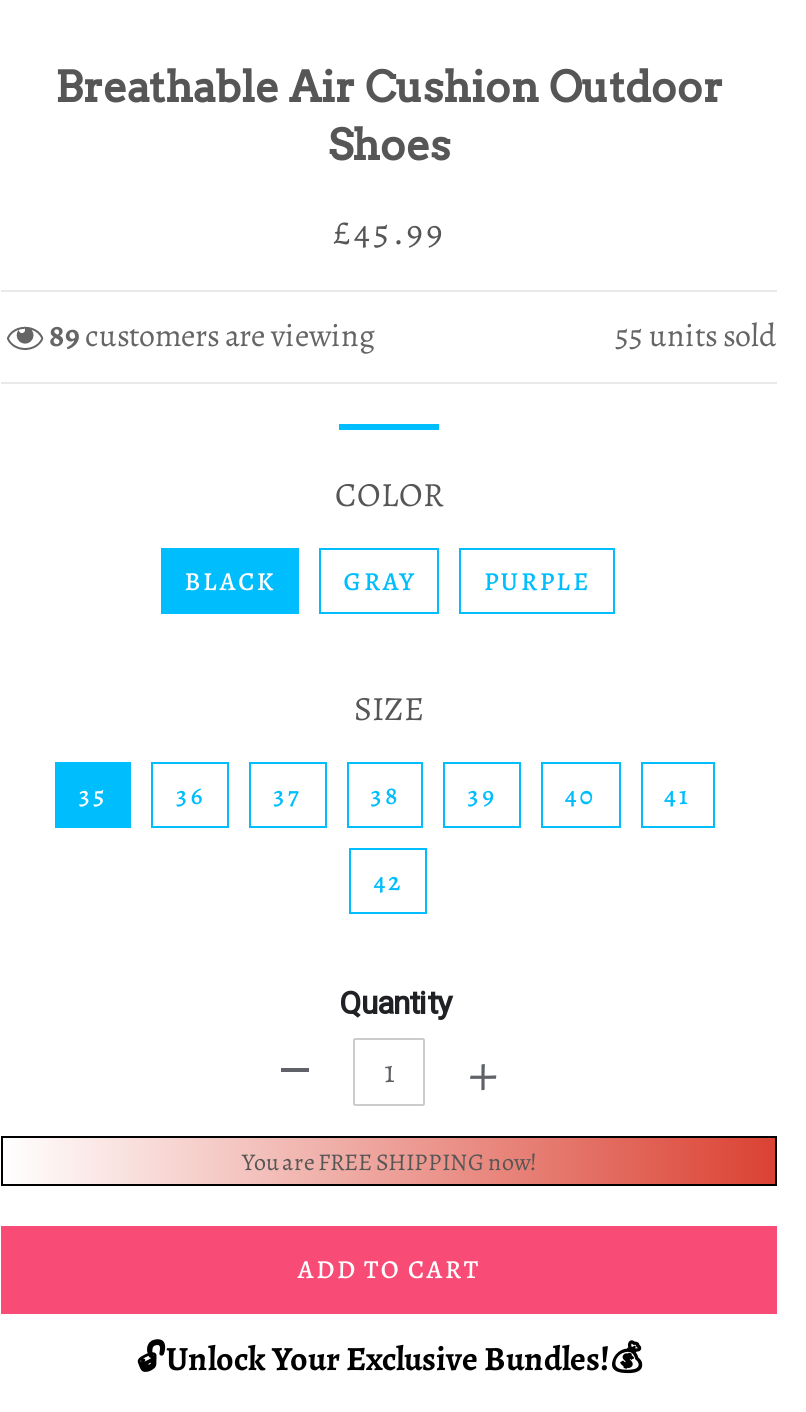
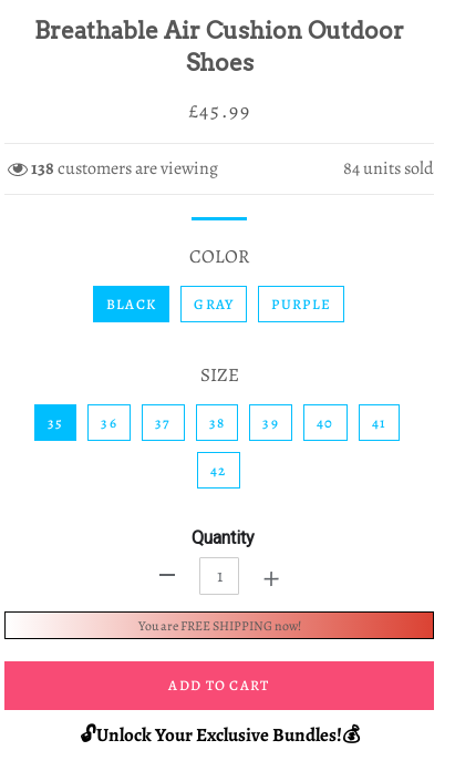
[49,314,375,358] 89customers are viewing -> [31,156,218,181] 138customers are viewing
[615,314,777,358] 55 units sold -> [343,156,434,181] 84 units sold

